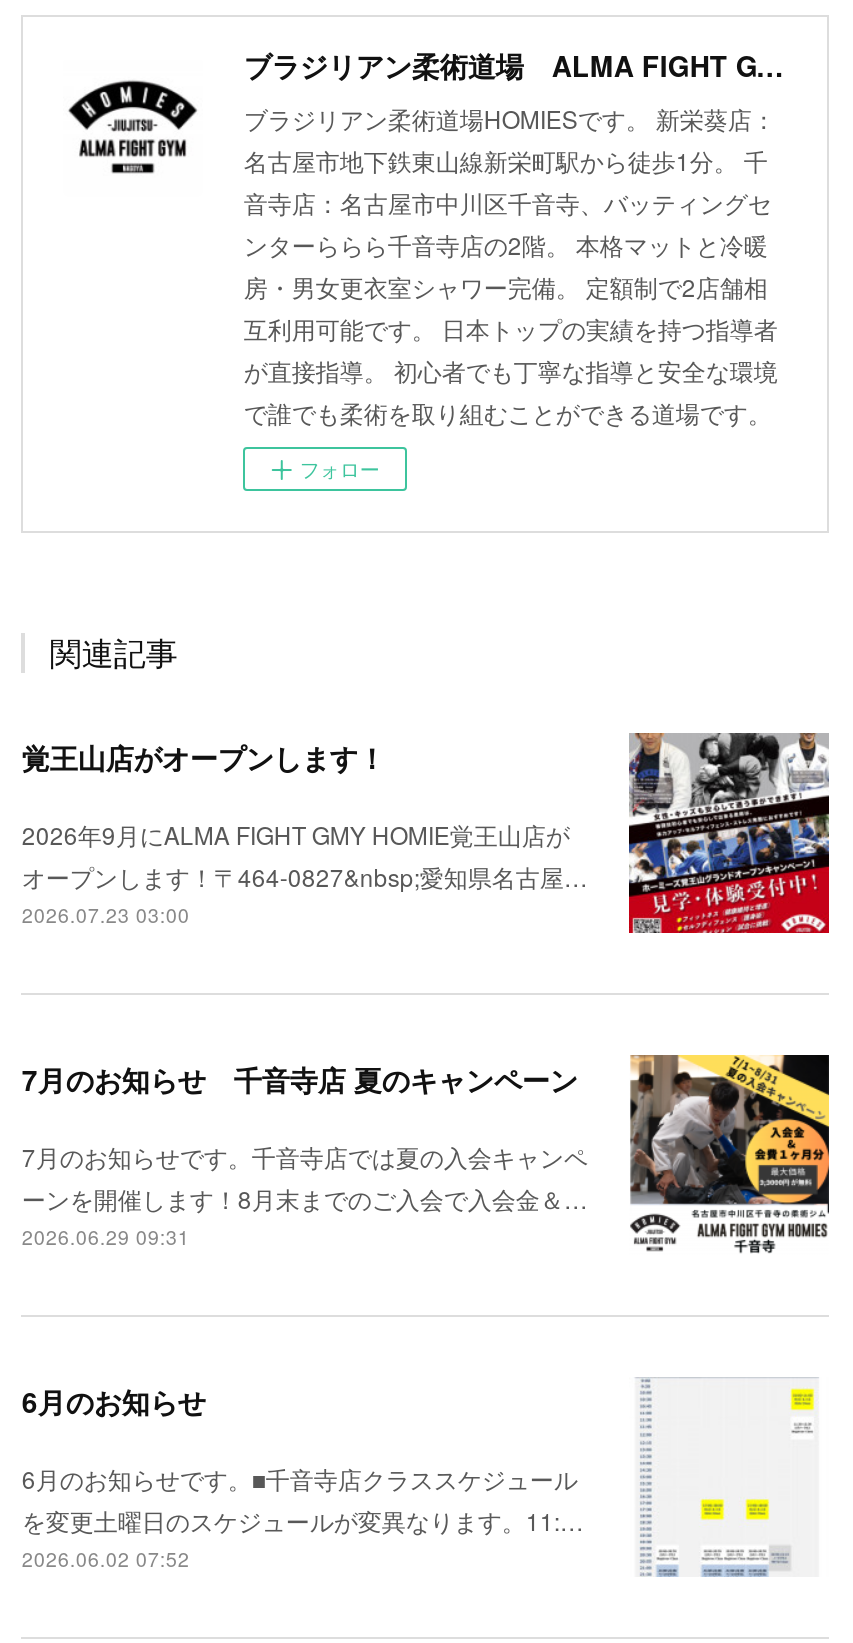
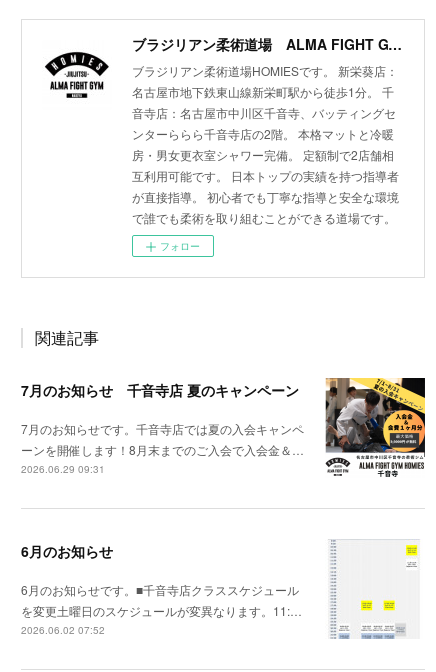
[22,731,831,935] [image] | 覚王山店がオープンします！ | 2026年9月にALMA FIGHT GMY HOMIE覚王山店が | オープンします！〒464-0827&nbsp;愛知県名古屋… | 2026.07.23 03:00 -> none

